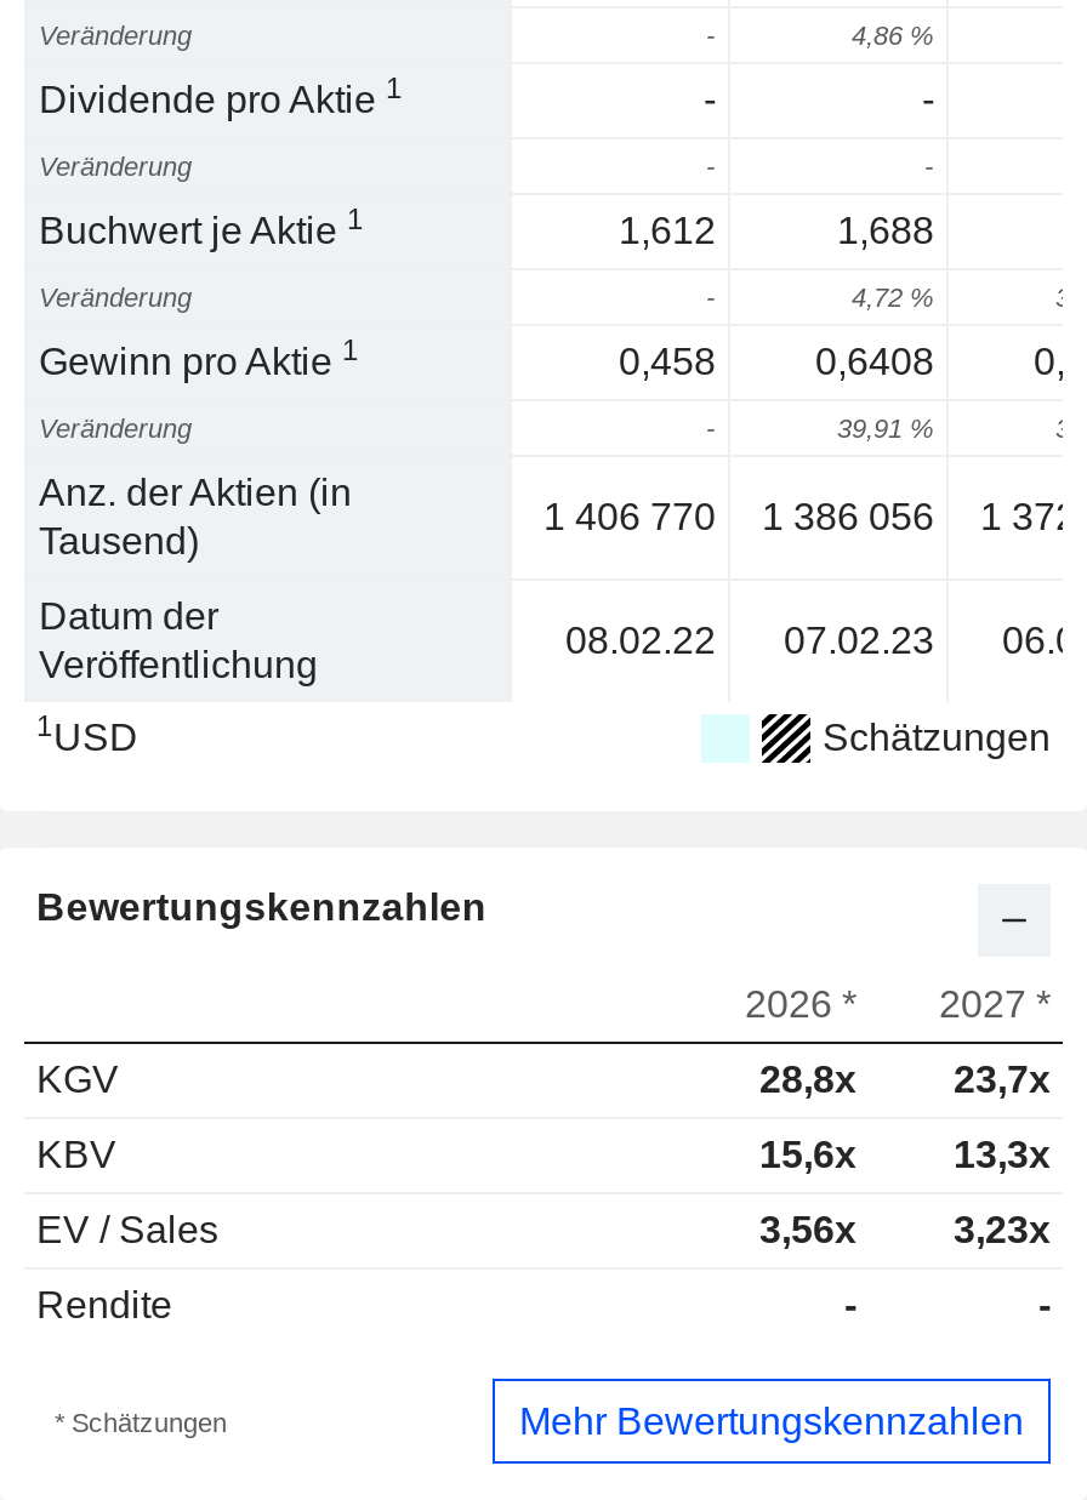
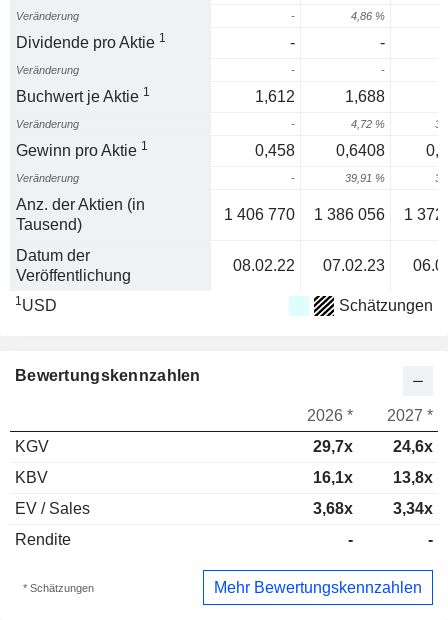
[759,1059,1051,1100] 28,8x | 23,7x -> [313,438,433,455] 29,7x | 24,6x
[759,1134,1051,1175] 15,6x | 13,3x -> [313,469,433,486] 16,1x | 13,8x
[759,1209,1051,1250] 3,56x | 3,23x -> [313,500,433,517] 3,68x | 3,34x

